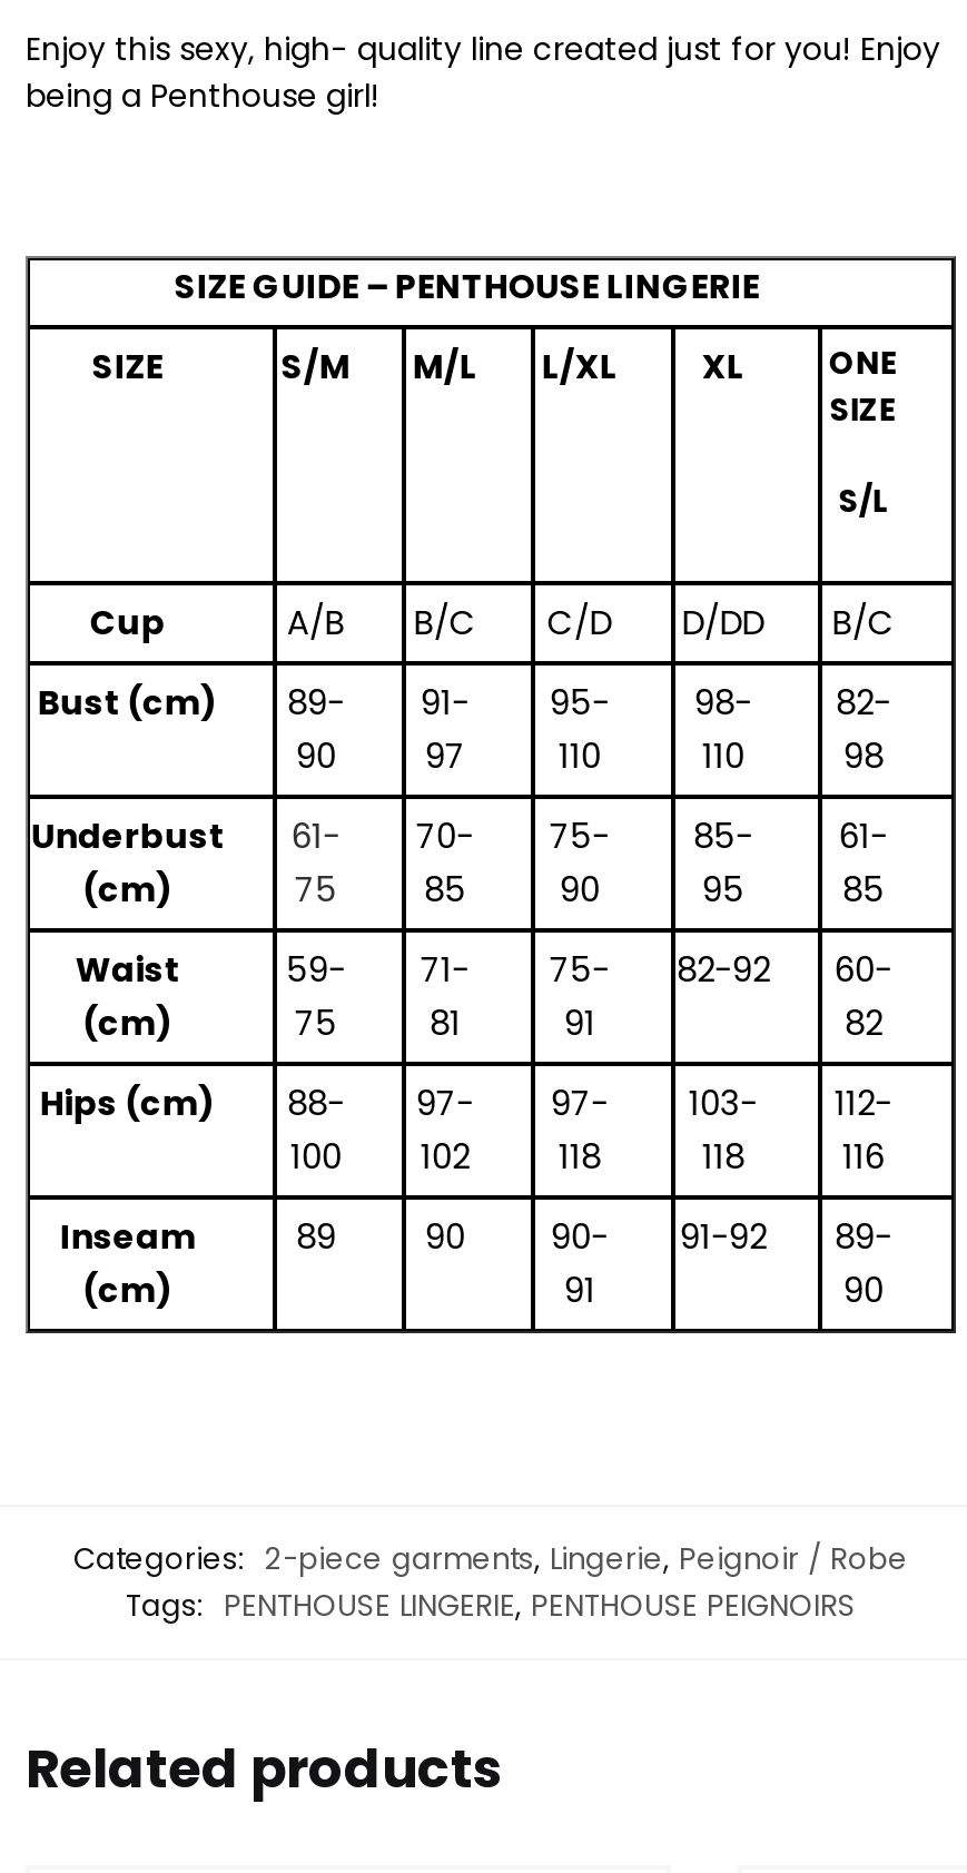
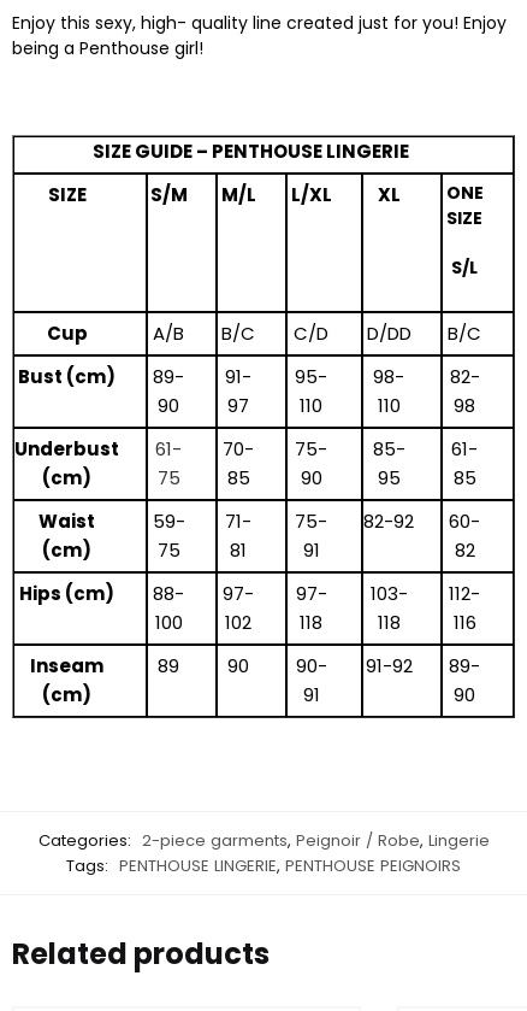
[73,1538,908,1580] Categories: 2-piece garments, Lingerie, Peignoir / Robe -> [38,829,489,852] Categories: 2-piece garments, Peignoir / Robe, Lingerie

